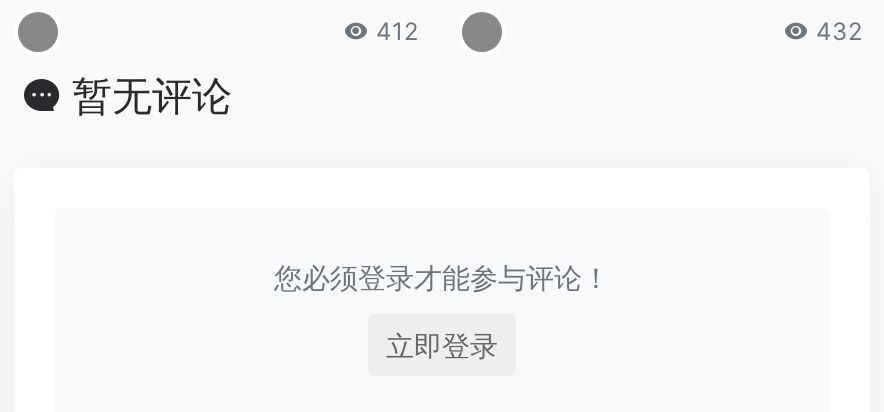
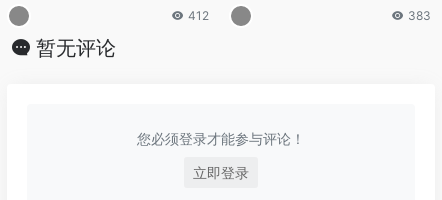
[816,16,862,46] 432 -> [408,8,431,23] 383

